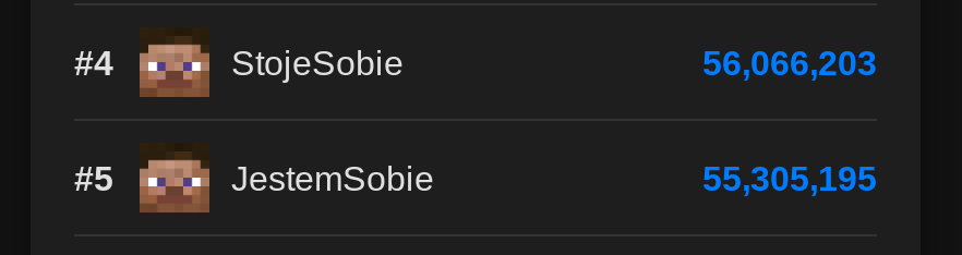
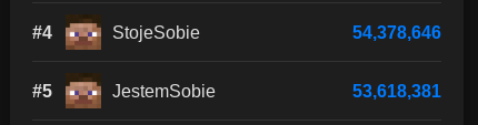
[702,44,877,81] 56,066,203 -> [352,23,441,41] 54,378,646
[702,159,877,196] 55,305,195 -> [352,81,441,100] 53,618,381

